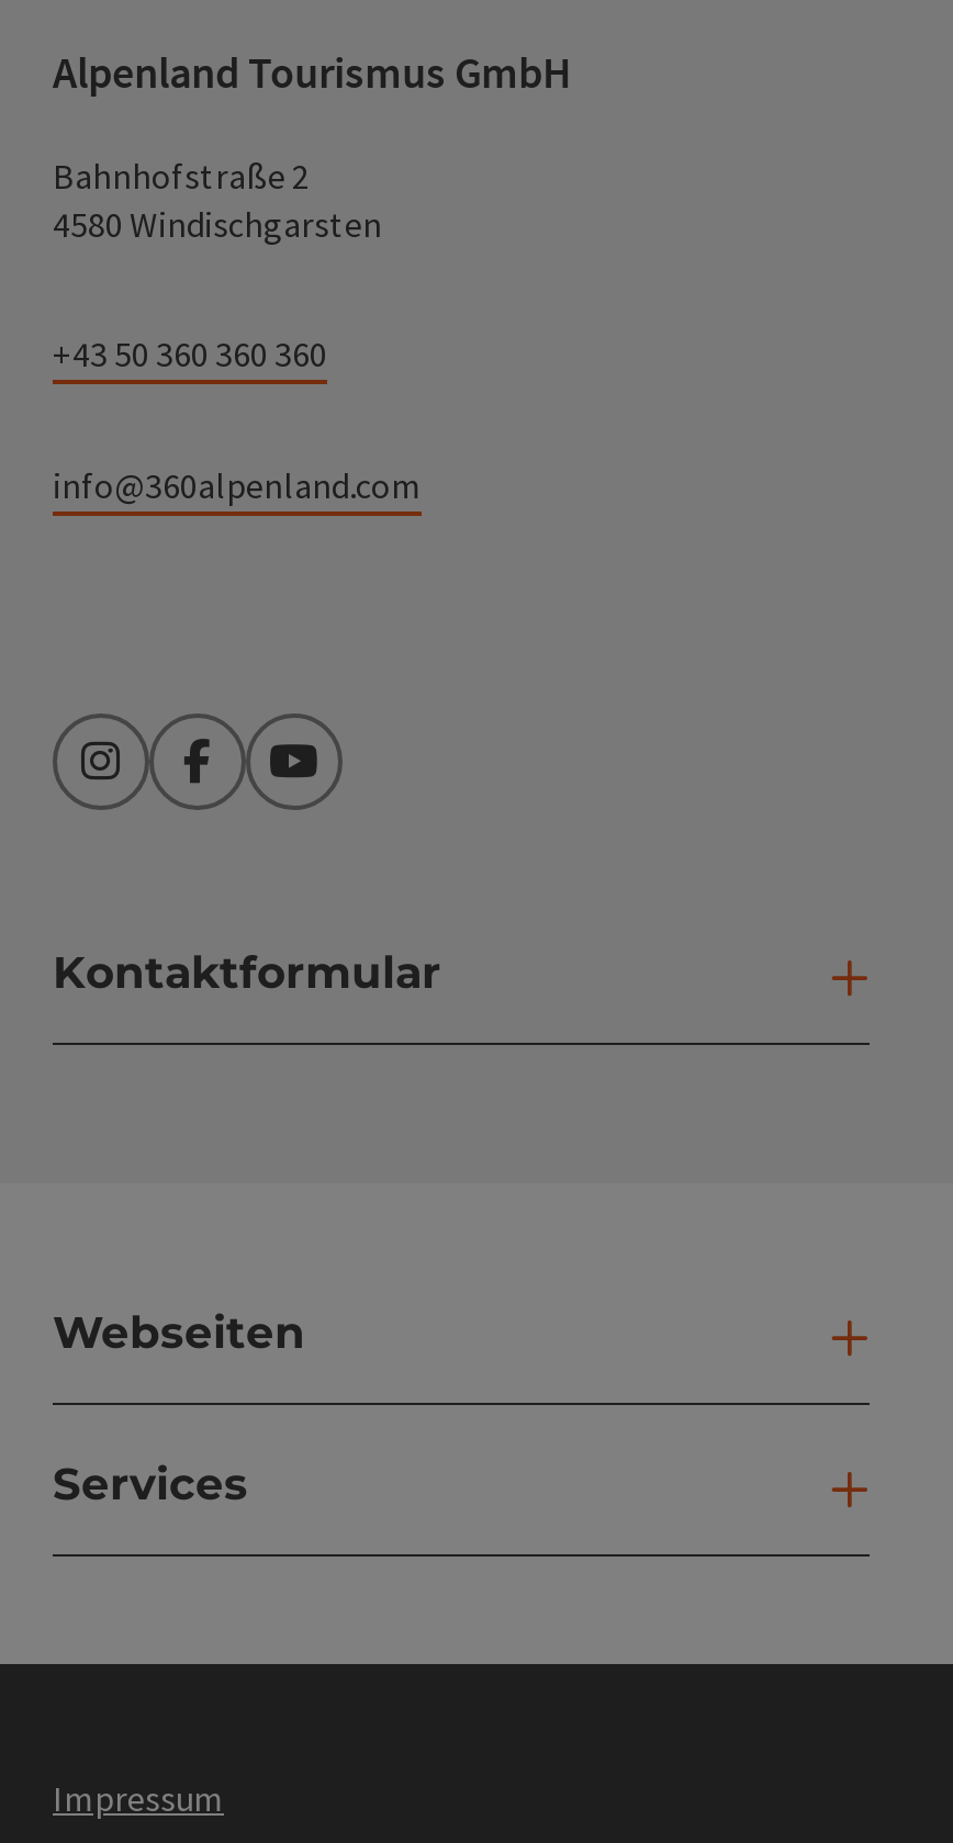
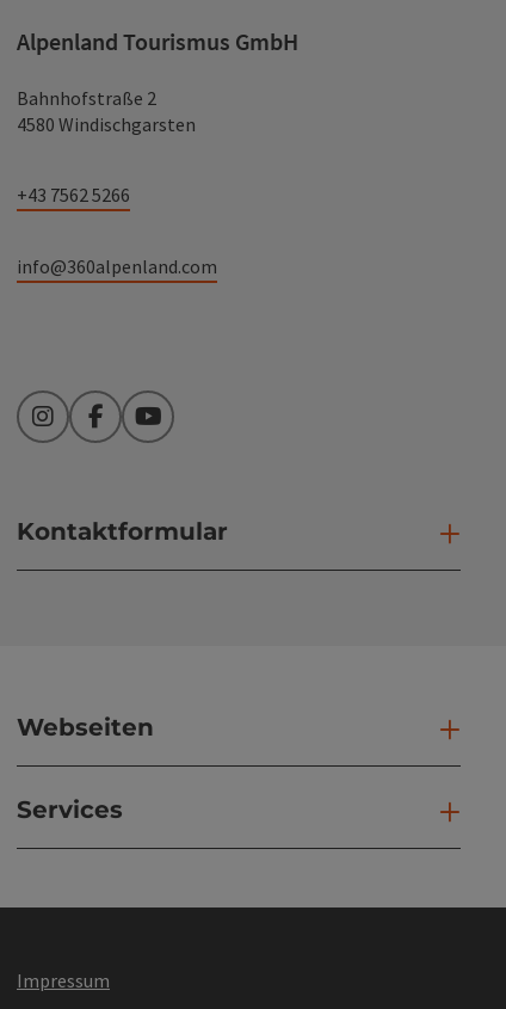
[53,330,327,374] +43 50 360 360 360 -> [17,182,130,206] +43 7562 5266

